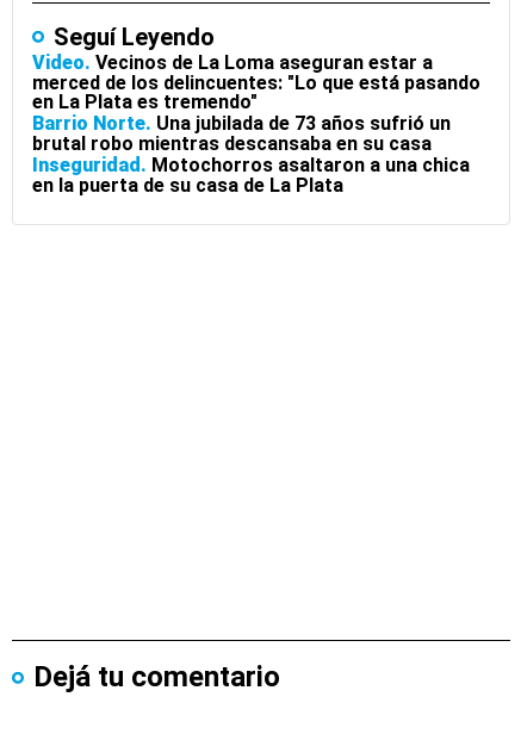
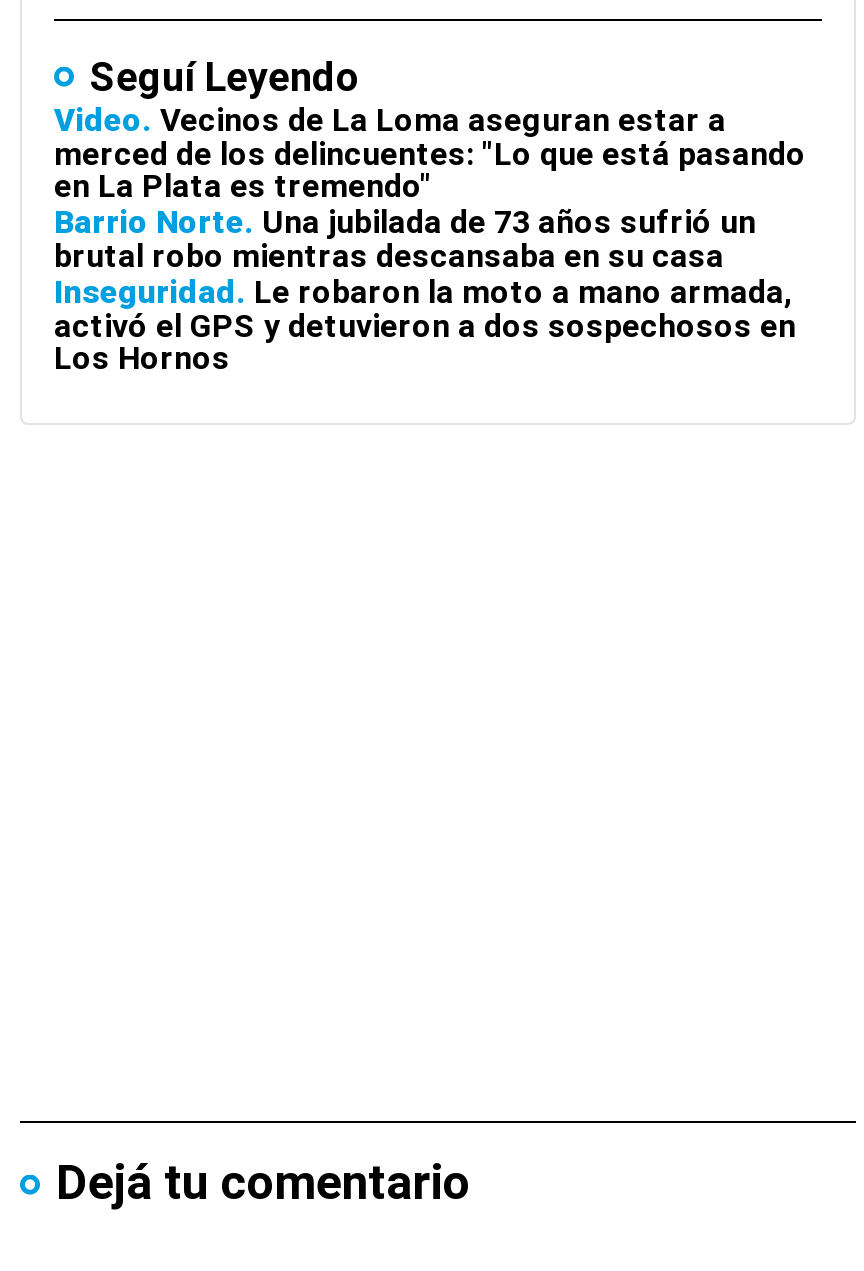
[32,154,470,197] Inseguridad Motochorros asaltaron a una chica | en la puerta de su casa de La Plata -> [54,273,796,377] Inseguridad Le robaron la moto a mano armada, | activó el GPS y detuvieron a dos sospechosos en | Los Hornos

